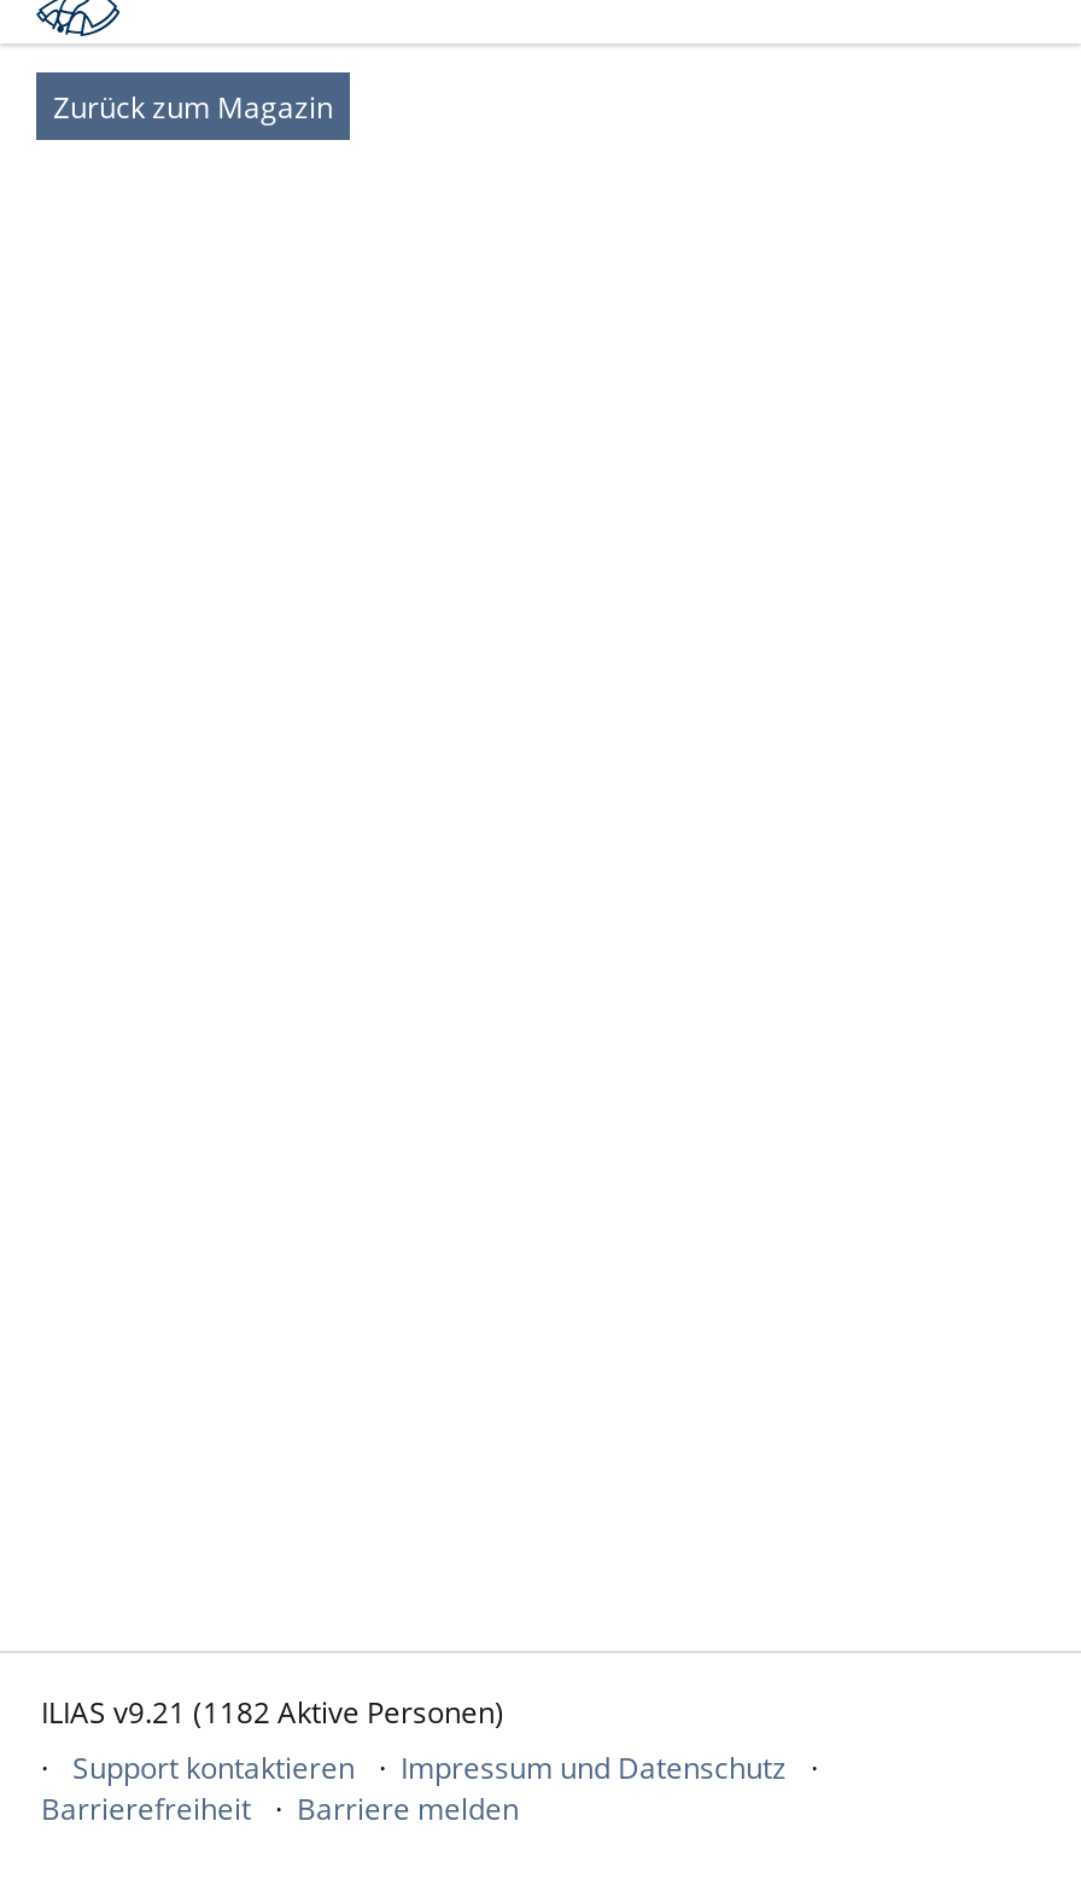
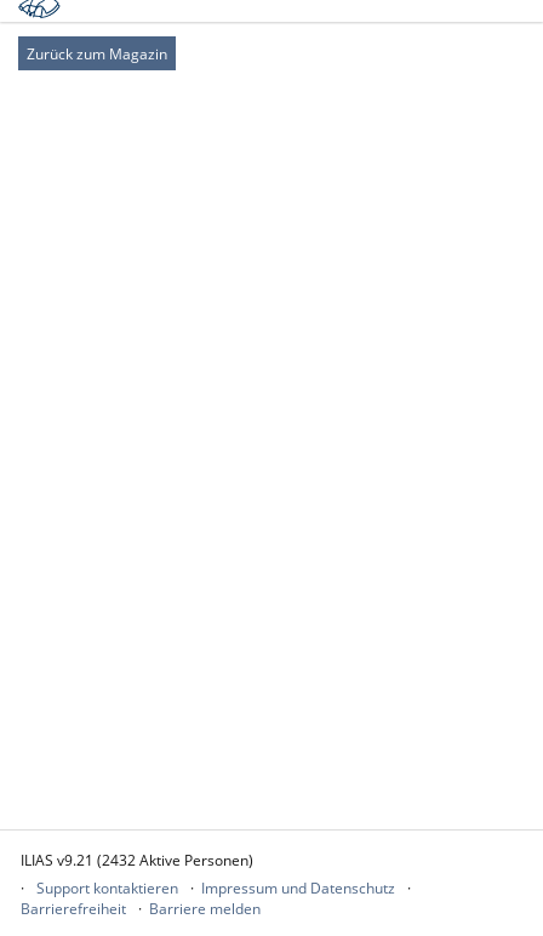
[41,1692,504,1733] ILIAS v9.21 (1182 Aktive Personen) -> [21,850,253,871] ILIAS v9.21 (2432 Aktive Personen)

